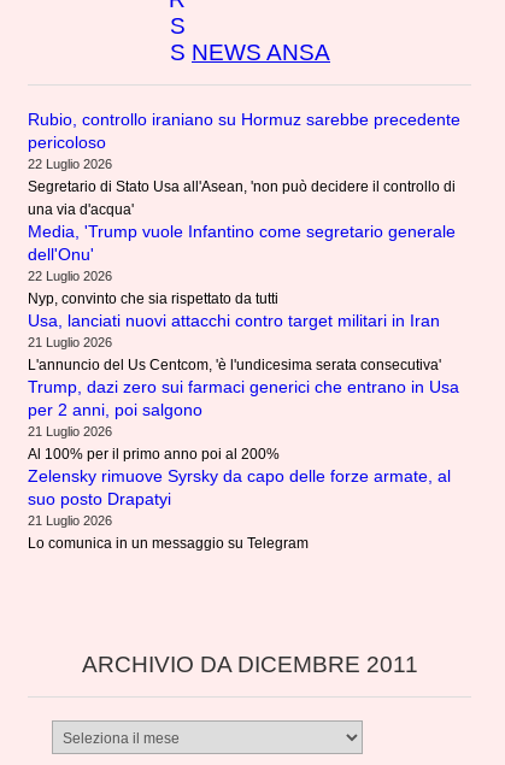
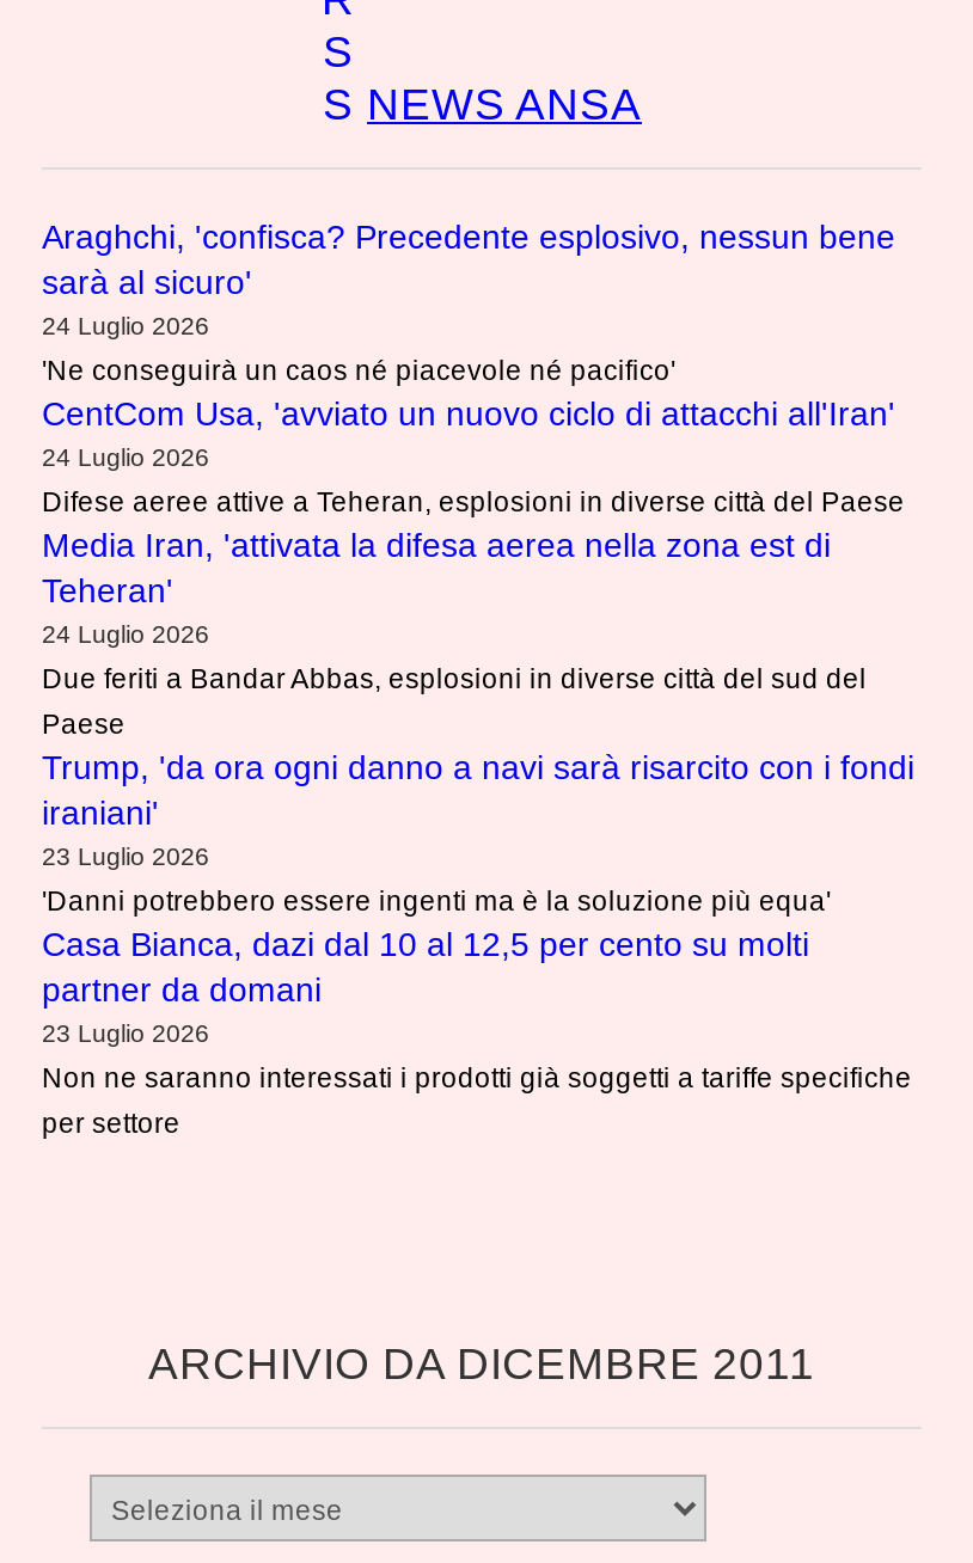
[28,109,460,550] Rubio, controllo iraniano su Hormuz sarebbe precedente | pericoloso | 22 Luglio 2026 | Segretario di Stato Usa all'Asean, 'non può decidere il controllo di | una via d'acqua' | Media, 'Trump vuole Infantino come segretario generale | dell'Onu' | 22 Luglio 2026 | Nyp, convinto che sia rispettato da tutti | Usa, lanciati nuovi attacchi contro target militari in Iran | 21 Luglio 2026 | L'annuncio del Us Centcom, 'è l'undicesima serata consecutiva' | Trump, dazi zero sui farmaci generici che entrano in Usa | per 2 anni, poi salgono | 21 Luglio 2026 | Al 100% per il primo anno poi al 200% | Zelensky rimuove Syrsky da capo delle forze armate, al | suo posto Drapatyi | 21 Luglio 2026 | Lo comunica in un messaggio su Telegram -> [42,217,914,1137] Araghchi, 'confisca? Precedente esplosivo, nessun bene | sarà al sicuro' | 24 Luglio 2026 | 'Ne conseguirà un caos né piacevole né pacifico' | CentCom Usa, 'avviato un nuovo ciclo di attacchi all'Iran' | 24 Luglio 2026 | Difese aeree attive a Teheran, esplosioni in diverse città del Paese | Media Iran, 'attivata la difesa aerea nella zona est di | Teheran' | 24 Luglio 2026 | Due feriti a Bandar Abbas, esplosioni in diverse città del sud del | Paese | Trump, 'da ora ogni danno a navi sarà risarcito con i fondi | iraniani' | 23 Luglio 2026 | 'Danni potrebbero essere ingenti ma è la soluzione più equa' | Casa Bianca, dazi dal 10 al 12,5 per cento su molti | partner da domani | 23 Luglio 2026 | Non ne saranno interessati i prodotti già soggetti a tariffe specifiche | per settore

